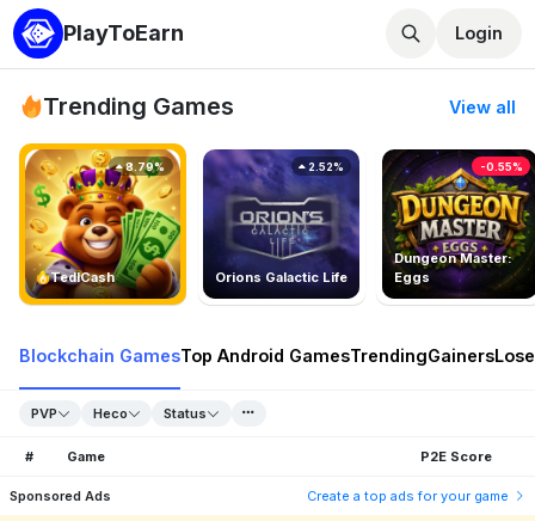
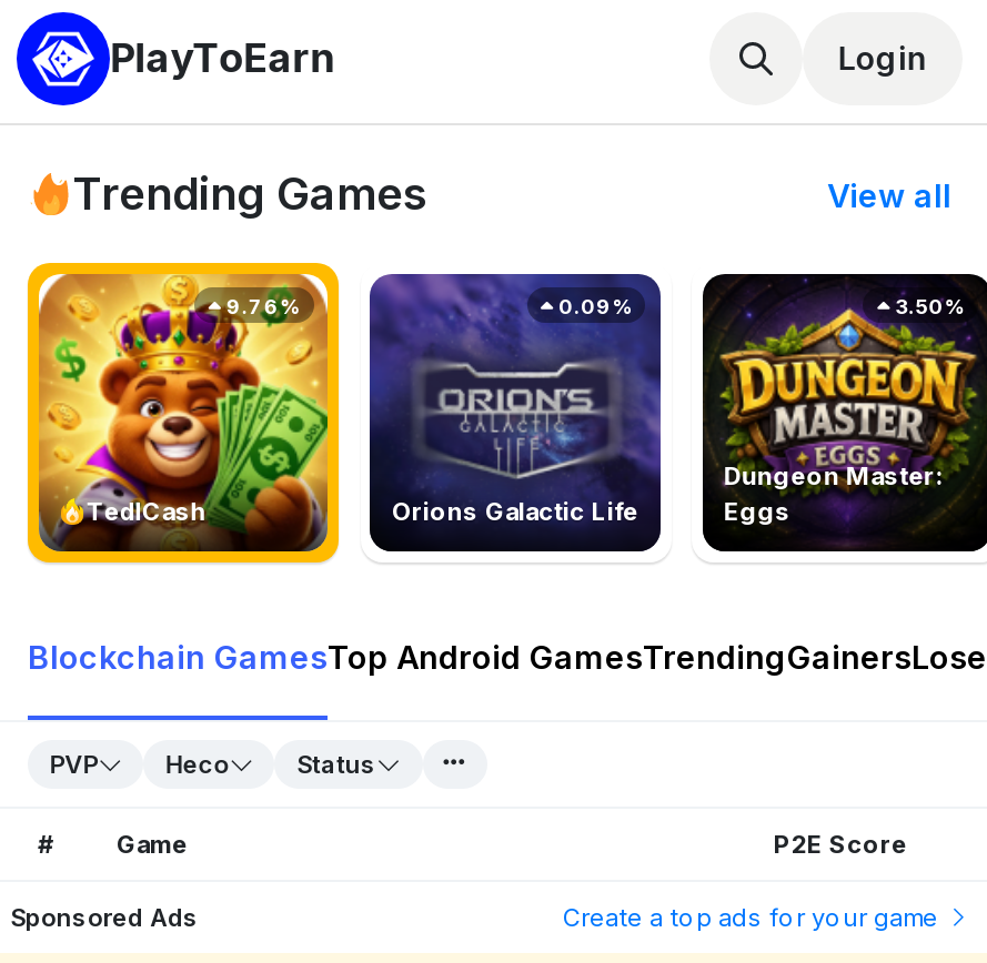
[123,160,165,173] 8.79% -> [222,294,300,318] 9.76%
[306,160,344,173] 2.52% -> [554,294,632,318] 0.09%
[480,160,523,173] -0.55% -> [891,294,964,318] 3.50%

